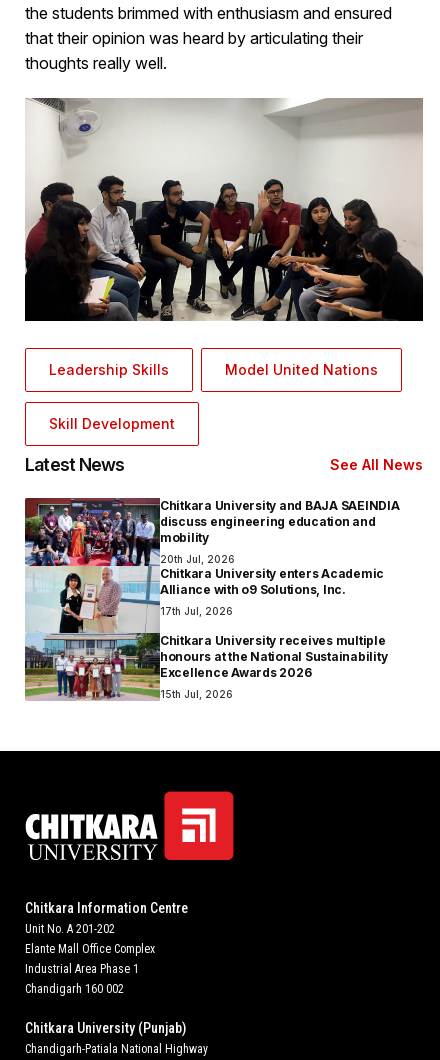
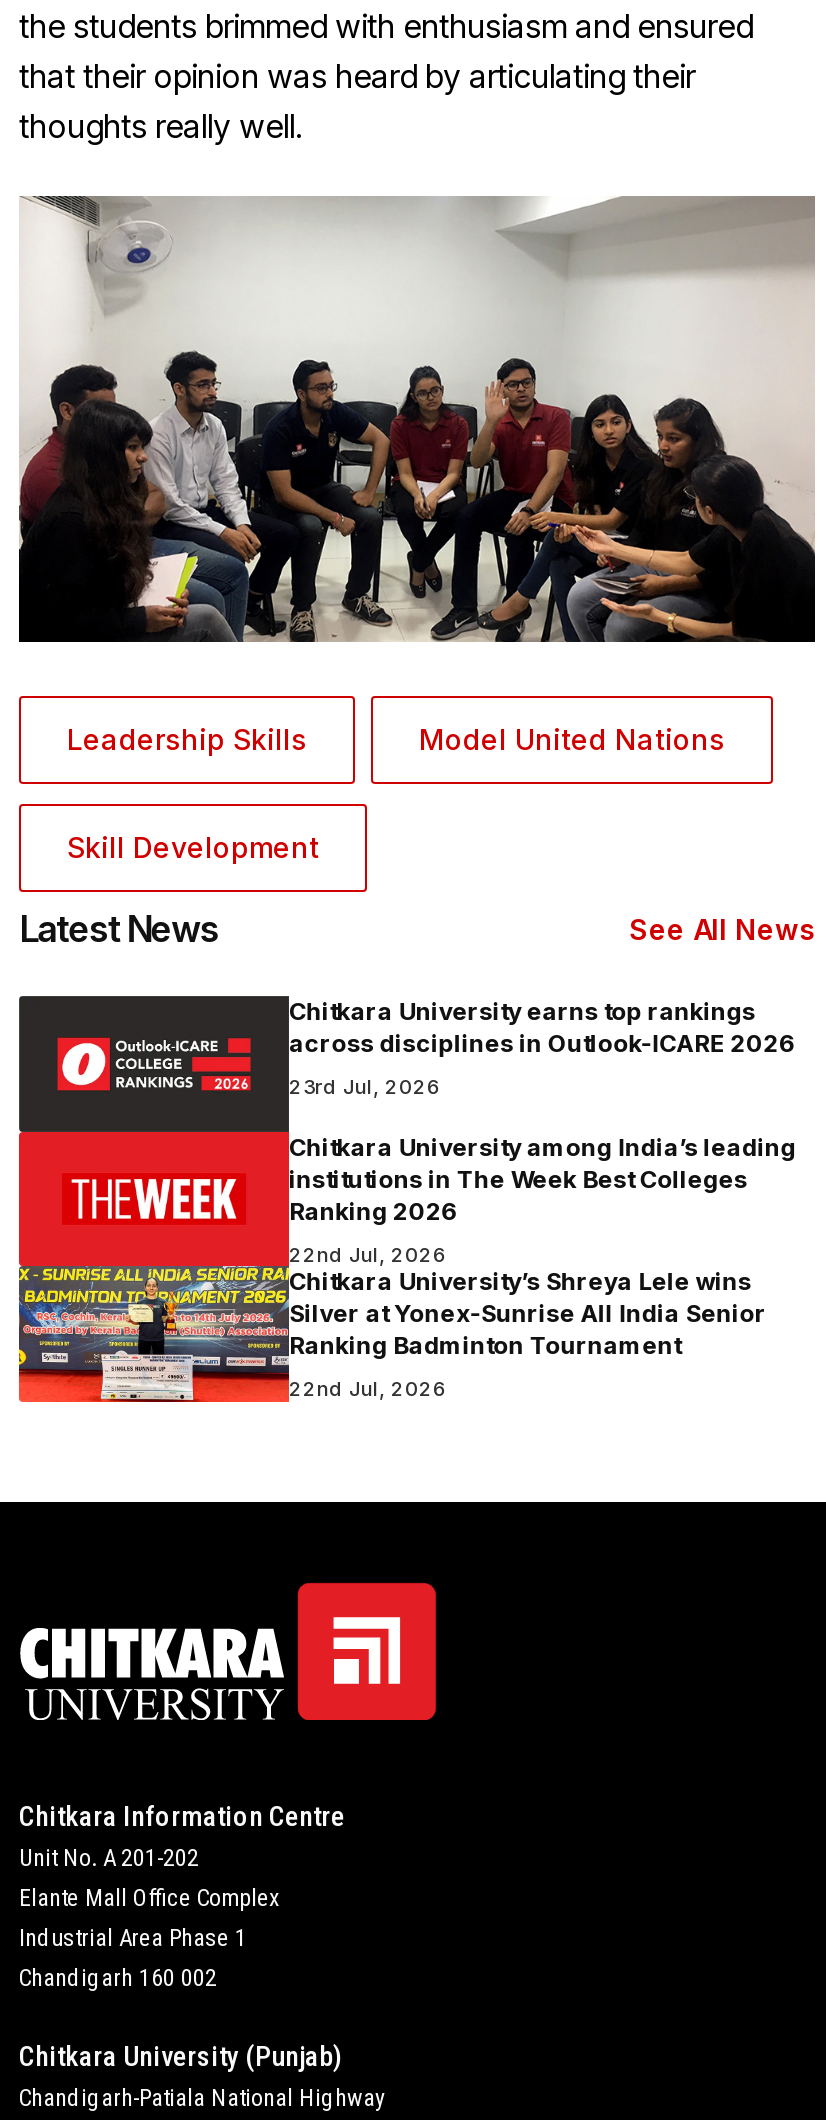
[24,498,399,701] [image] | Chitkara University and BAJA SAEINDIA | discuss engineering education and | mobility -> [17,996,795,1404] [image] | Chitkara University earns top rankings | across disciplines in Outlook-ICARE 2026
[160,553,384,596] 20th Jul, 2026 | Chitkara University enters Academic | Alliance with o9 Solutions, Inc. -> [289,1074,441,1098] 23rd Jul, 2026
[160,604,233,616] 17th Jul, 2026 -> [289,1131,796,1225] Chitkara University among India’s leading | institutions in The Week Best Colleges | Ranking 2026
[160,633,387,680] Chitkara University receives multiple | honours at the National Sustainability | Excellence Awards 2026 -> [289,1241,767,1360] 22nd Jul, 2026 | Chitkara University’s Shreya Lele wins | Silver at Yonex-Sunrise All India Senior | Ranking Badminton Tournament
[160,688,233,700] 15th Jul, 2026 -> [289,1376,447,1400] 22nd Jul, 2026

